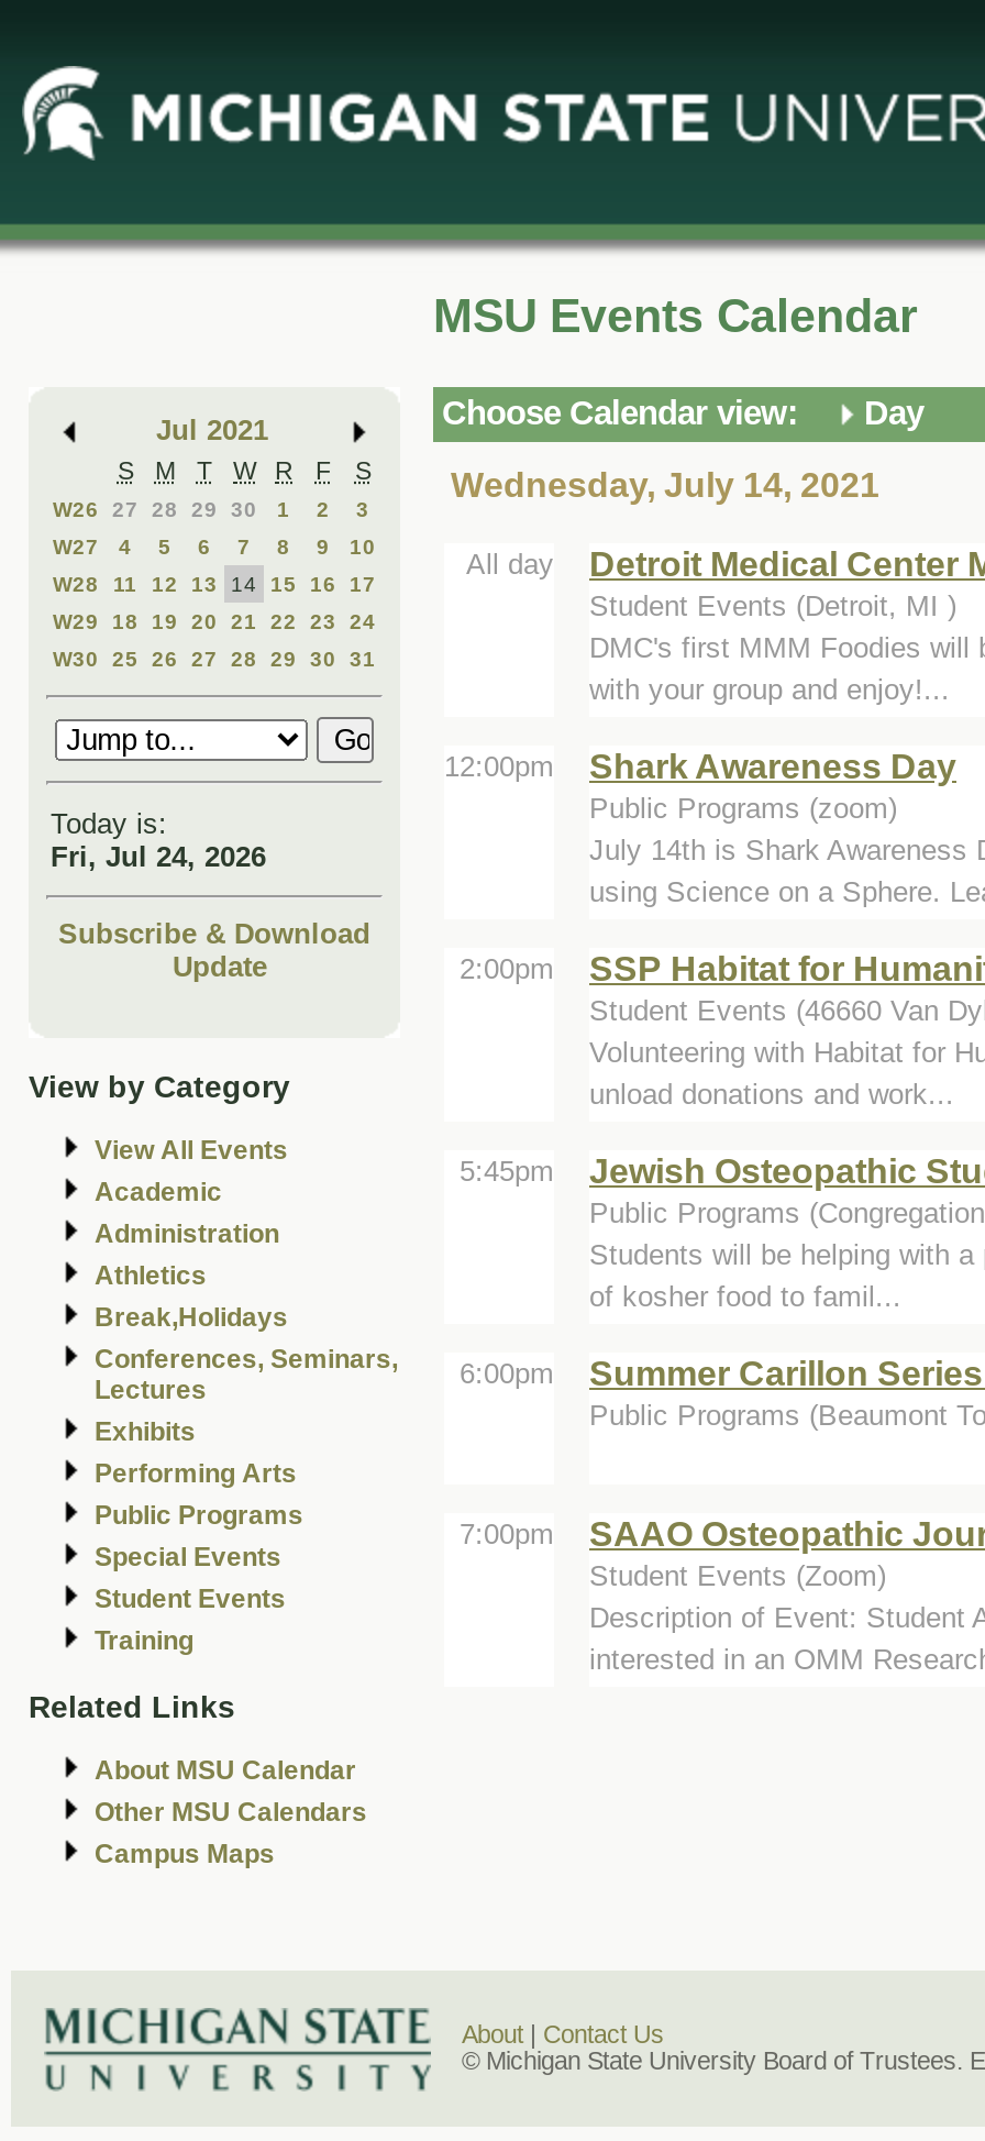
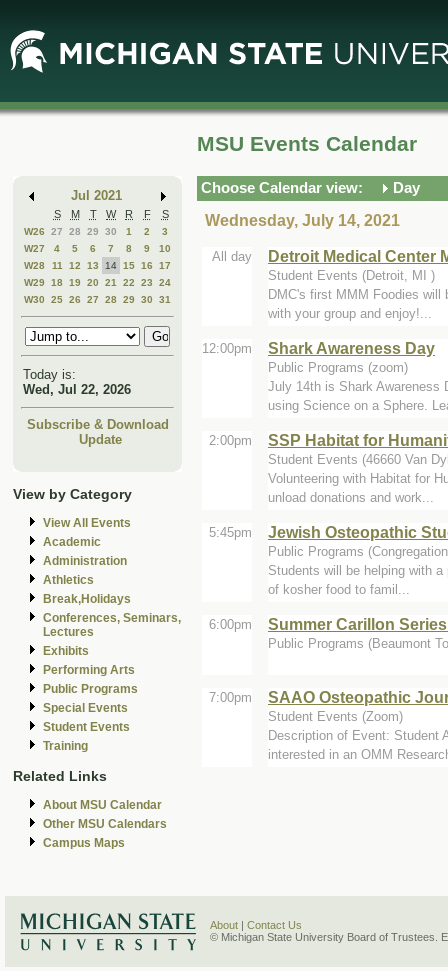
[51,841,266,874] Fri, Jul 24, 2026 -> [23,382,131,397] Wed, Jul 22, 2026

